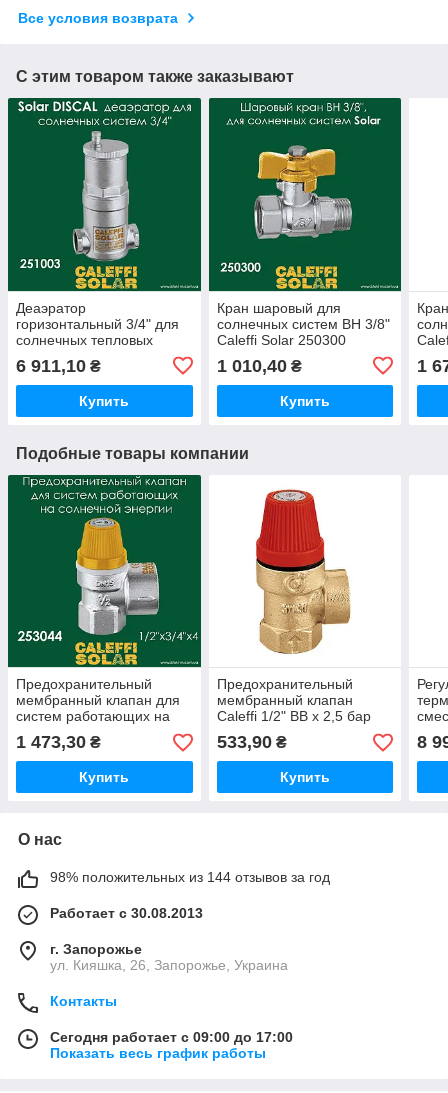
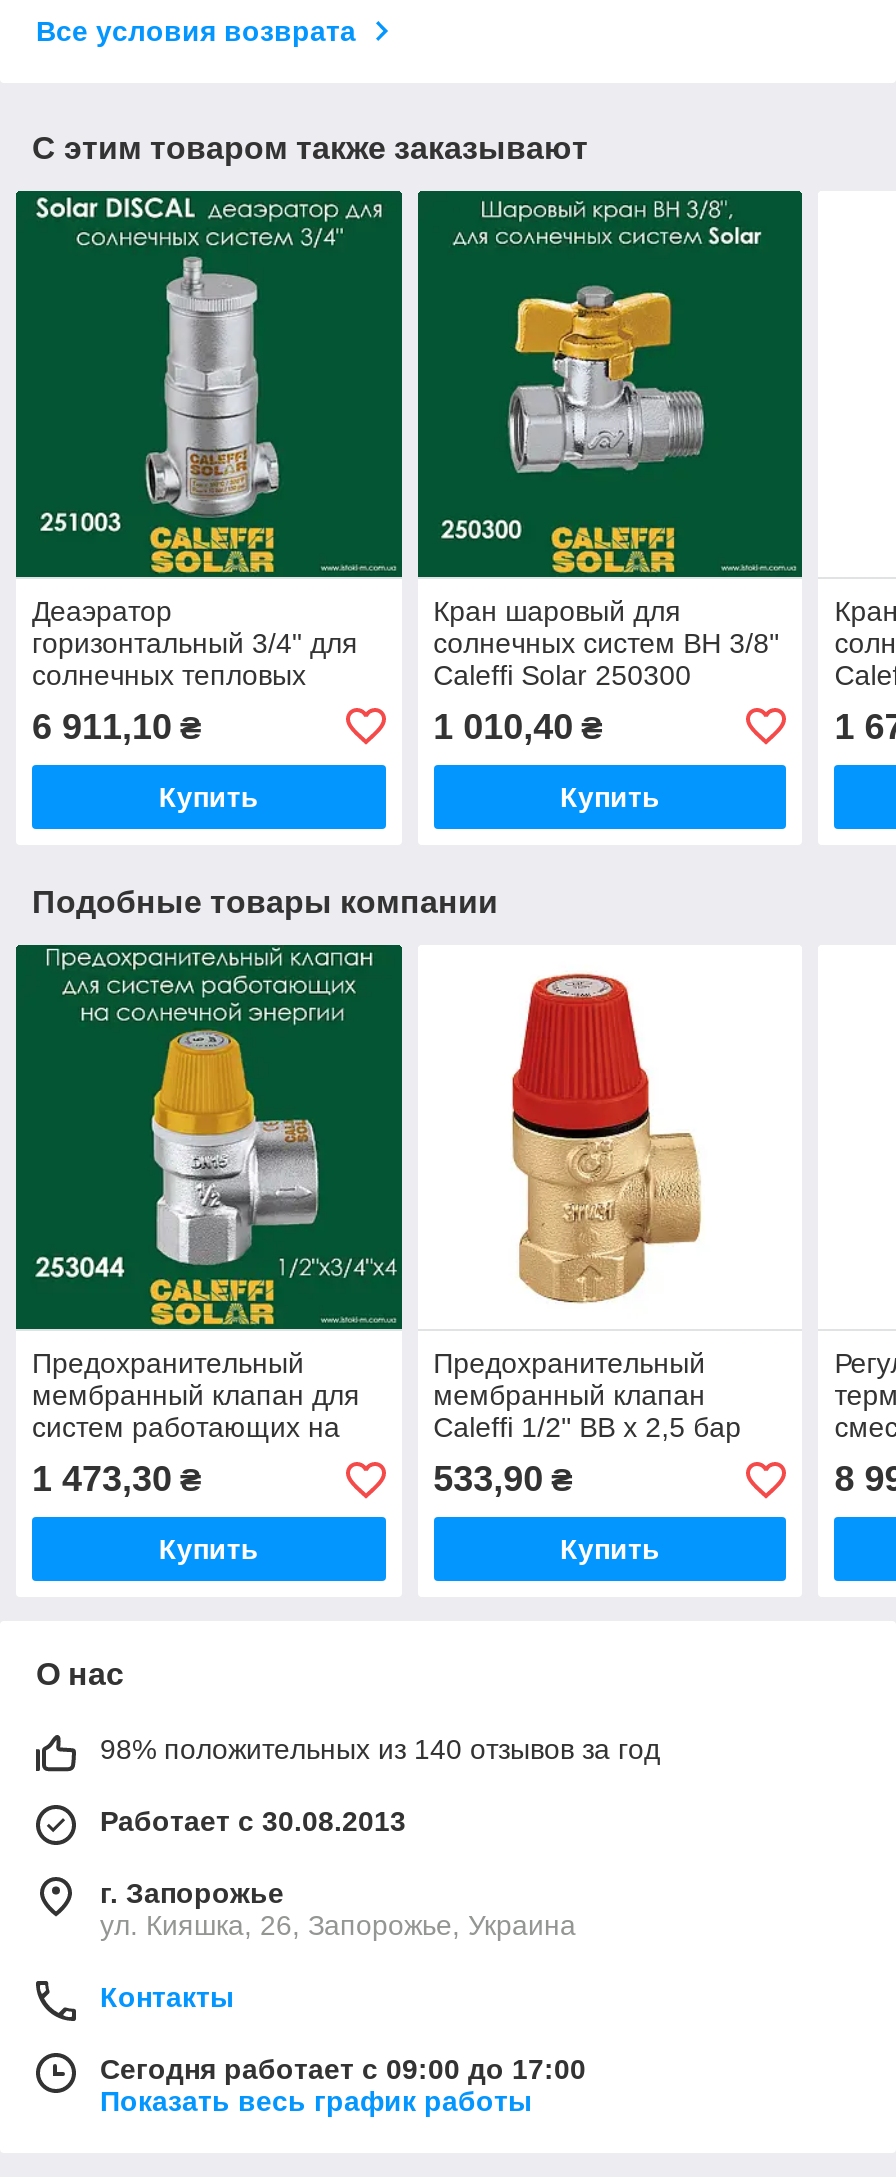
[50,869,330,885] 98% положительных из 144 отзывов за год -> [100,1734,660,1766] 98% положительных из 140 отзывов за год

